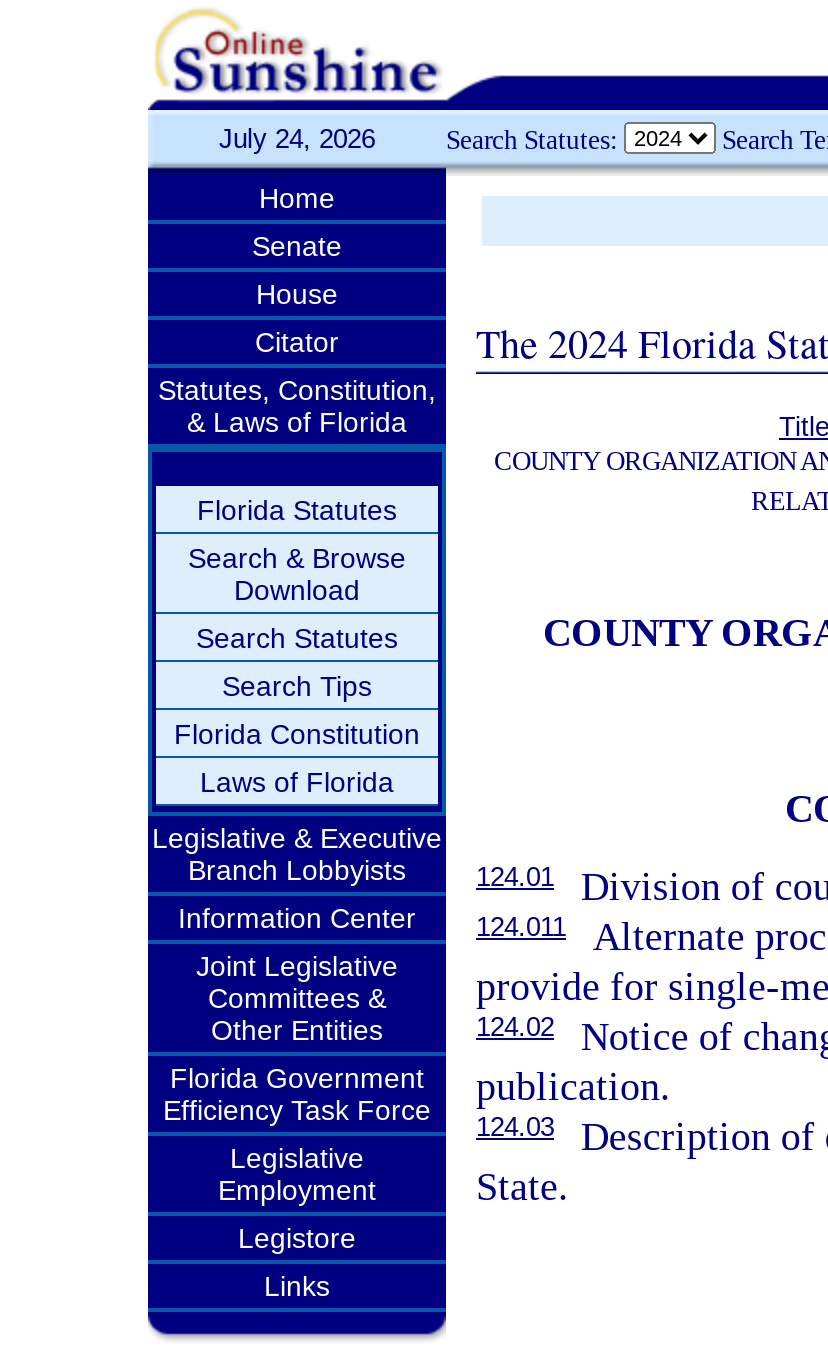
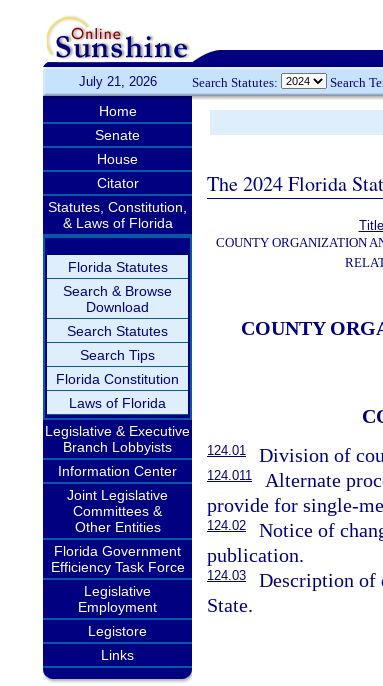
[219,124,375,154] July 24, 2026 -> [78,74,156,89] July 21, 2026

